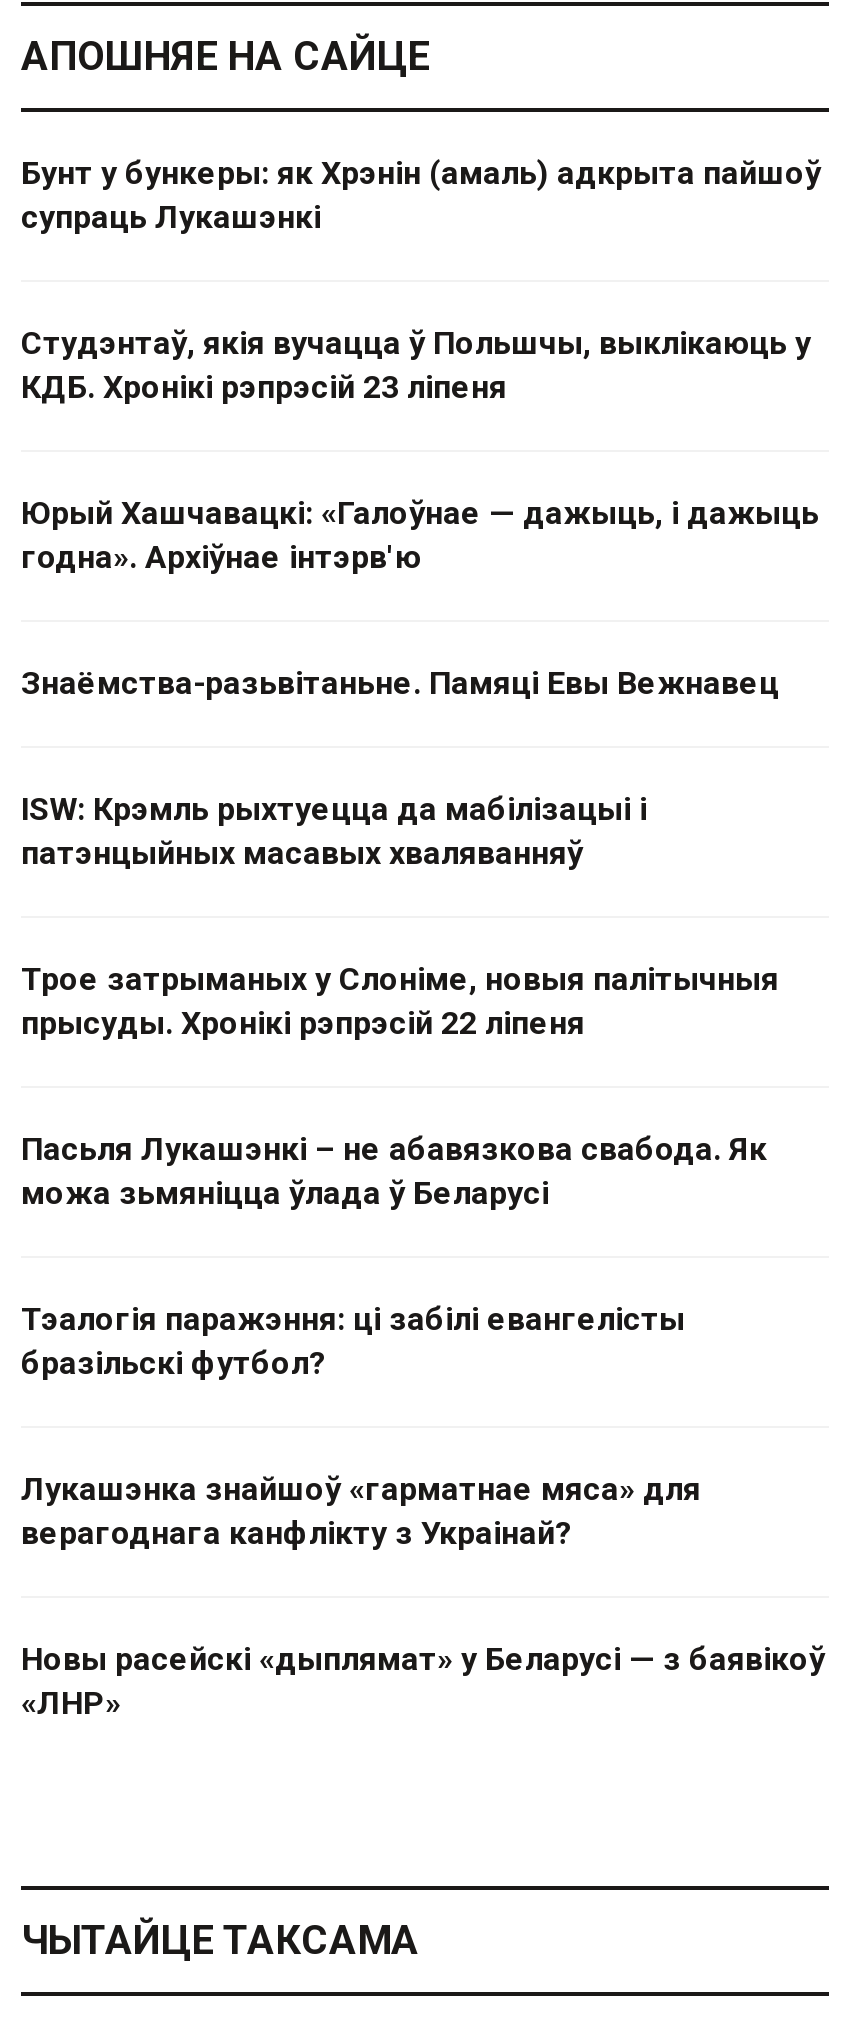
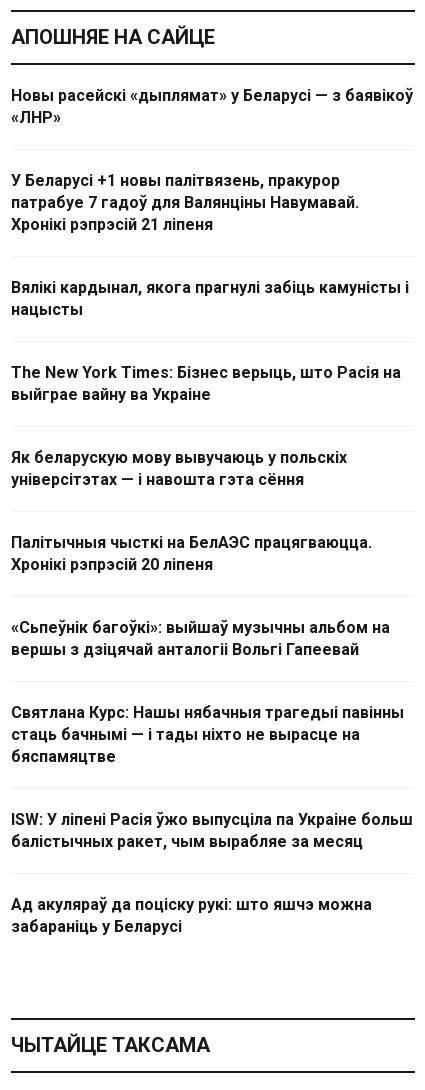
[21,154,821,1552] Бунт у бункеры: як Хрэнін (амаль) адкрыта пайшоў | супраць Лукашэнкі | Студэнтаў, якія вучацца ў Польшчы, выклікаюць у | КДБ. Хронікі рэпрэсій 23 ліпеня | Юрый Хашчавацкі: «Галоўнае — дажыць, і дажыць | годна». Архіўнае інтэрв'ю | Знаёмства-разьвітаньне. Памяці Евы Вежнавец | ISW: Крэмль рыхтуецца да мабілізацыі і | патэнцыйных масавых хваляванняў | Трое затрыманых у Слоніме, новыя палітычныя | прысуды. Хронікі рэпрэсій 22 ліпеня | Пасьля Лукашэнкі – не абавязкова свабода. Як | можа зьмяніцца ўлада ў Беларусі | Тэалогія паражэння: ці забілі евангелісты | бразільскі футбол? | Лукашэнка знайшоў «гарматнае мяса» для | верагоднага канфлікту з Украінай? -> none
moved [21,1640,825,1722] -> [11,86,413,127]: Новы расейскі «дыплямат» у Беларусі — з баявікоў | «ЛНР»
none -> [11,171,413,936] У Беларусі +1 новы палітвязень, пракурор | патрабуе 7 гадоў для Валянціны Навумавай. | Хронікі рэпрэсій 21 ліпеня | Вялікі кардынал, якога прагнулі забіць камуністы і | нацысты | The New York Times: Бізнес верыць, што Расія на | выйграе вайну ва Украіне | Як беларускую мову вывучаюць у польскіх | універсітэтах — і навошта гэта сёння | Палітычныя чысткі на БелАЭС працягваюцца. | Хронікі рэпрэсій 20 ліпеня | «Сьпеўнік багоўкі»: выйшаў музычны альбом на | вершы з дзіцячай анталогіі Вольгі Гапеевай | Святлана Курс: Нашы нябачныя трагедыі павінны | стаць бачнымі — і тады ніхто не вырасце на | бяспамяцтве | ISW: У ліпені Расія ўжо выпусціла па Украіне больш | балістычных ракет, чым вырабляе за месяц | Ад акуляраў да поціску рукі: што яшчэ можна | забараніць у Беларусі

